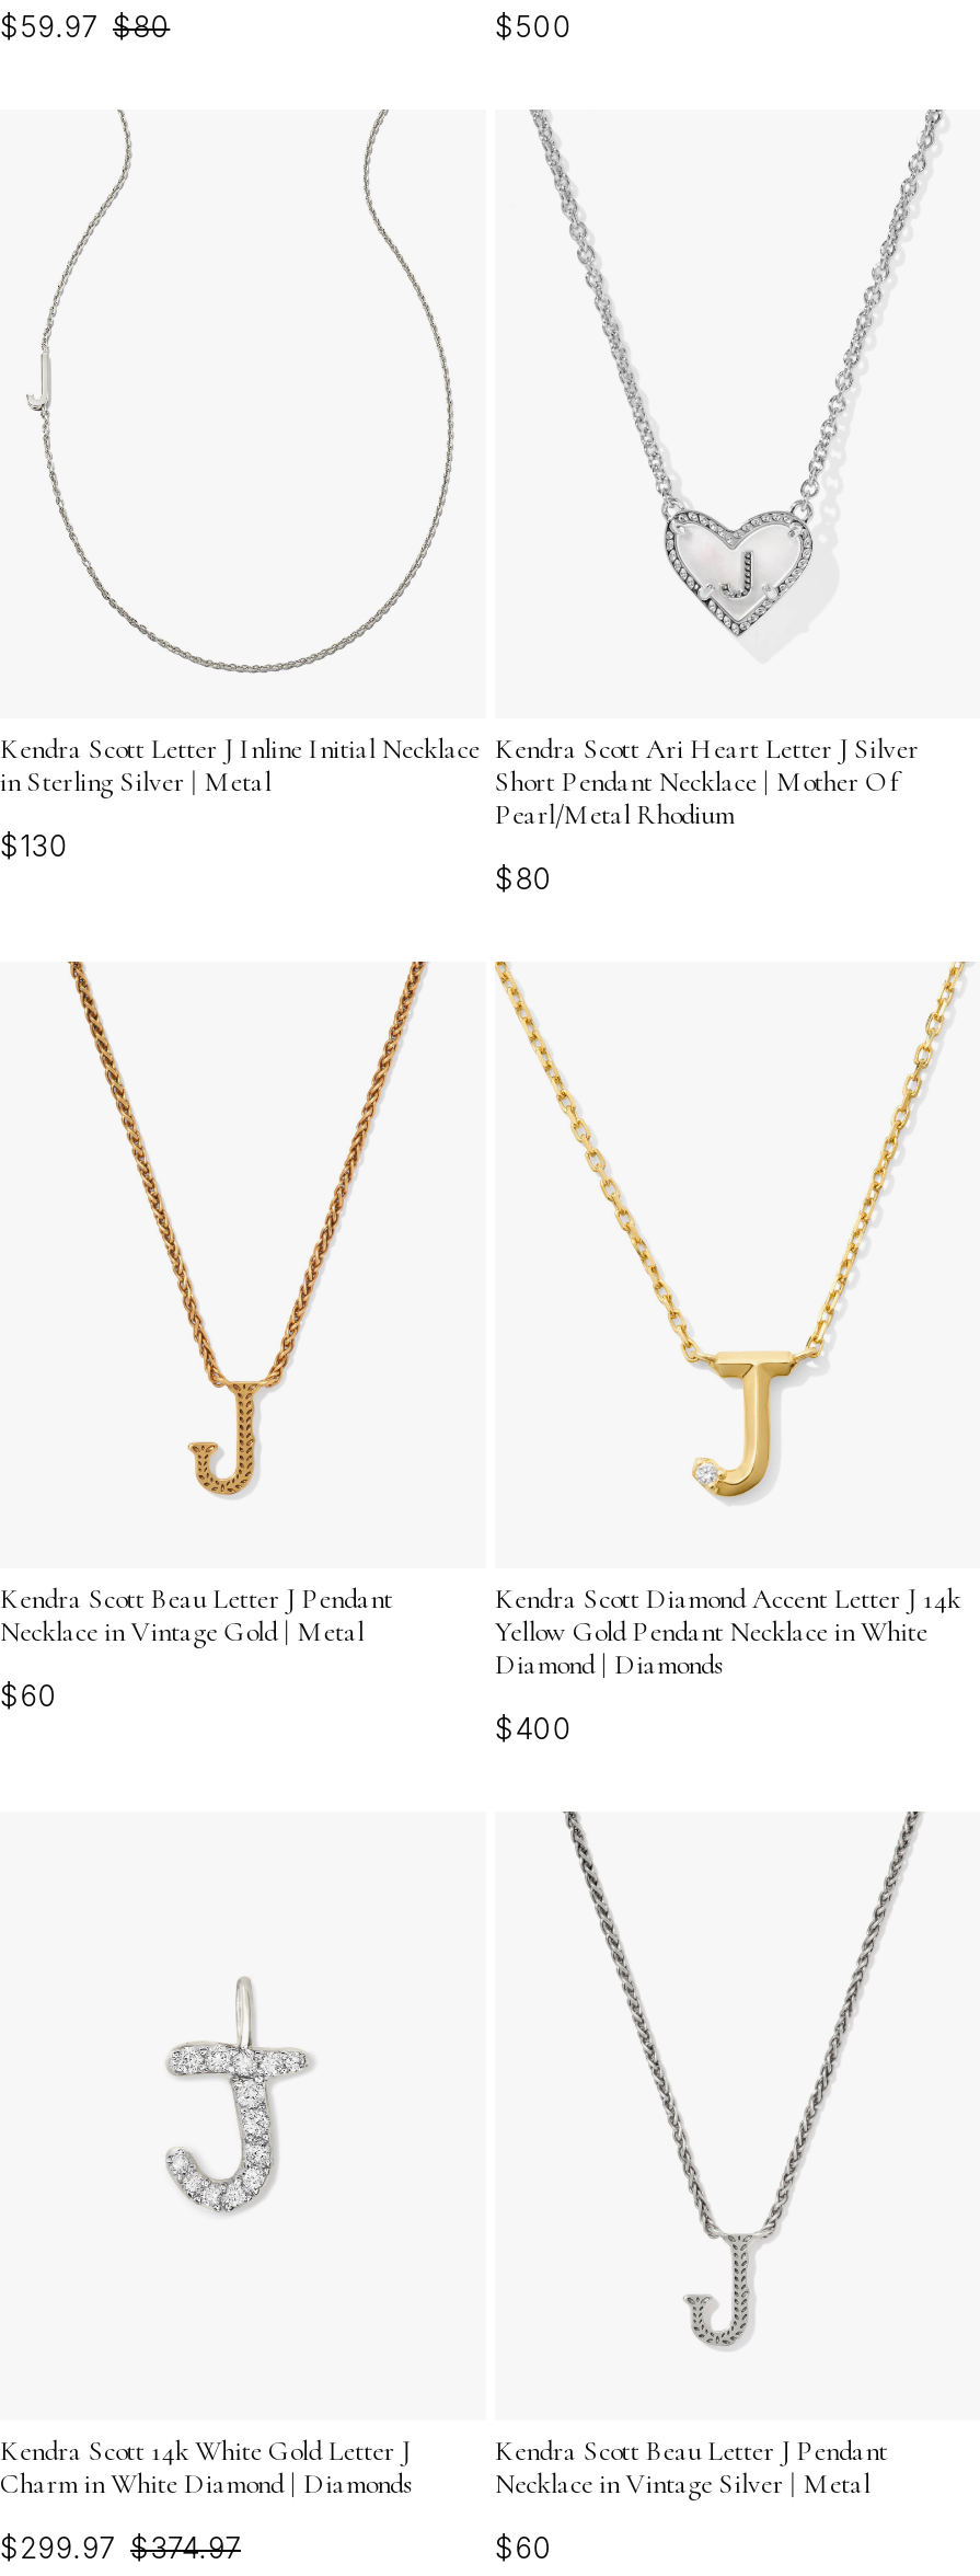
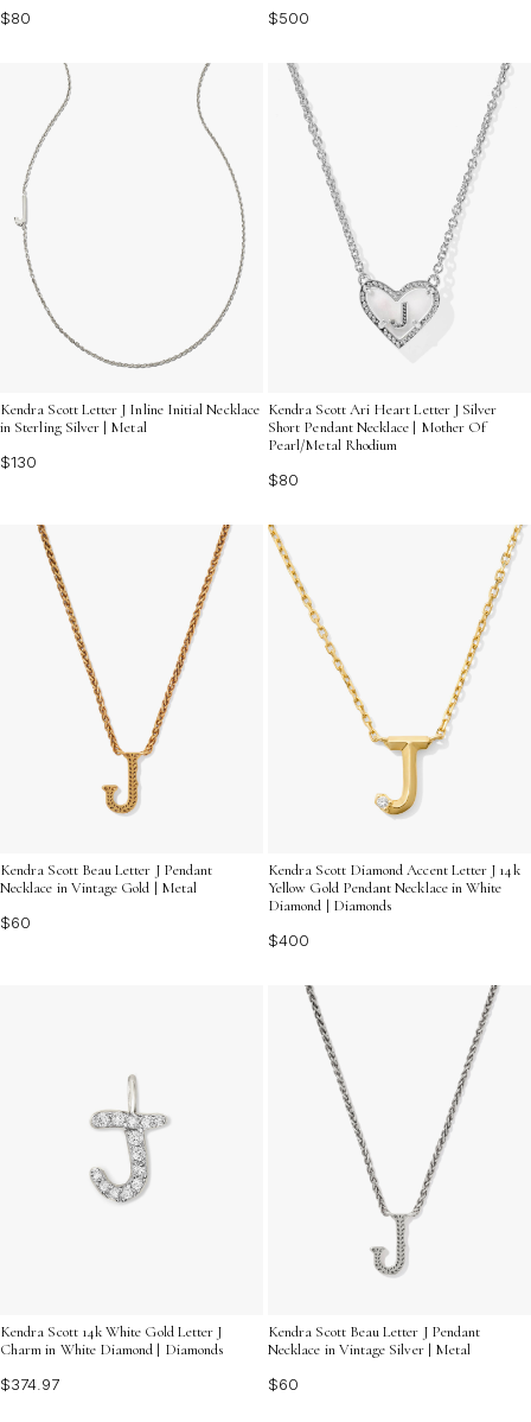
[0,10,170,45] $59.97 $80 -> [0,9,31,28] $80
[0,2529,241,2564] $299.97 $374.97 -> [0,1374,60,1393] $374.97

